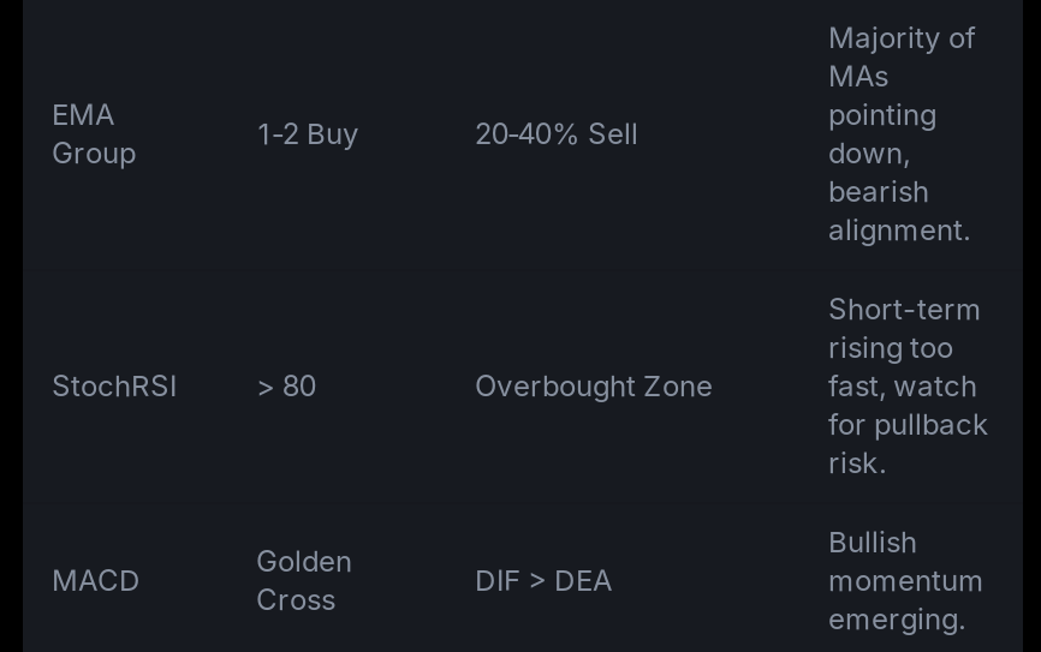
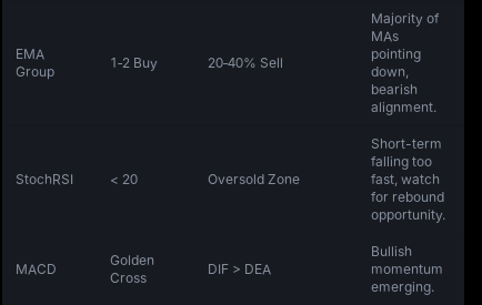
[828,329,953,365] rising too -> [371,153,432,170] falling too
[256,367,316,403] > 80 -> [110,171,138,187] < 20
[475,367,713,403] Overbought Zone -> [208,171,300,187] Oversold Zone
[828,406,989,480] for pullback | risk. -> [371,188,445,223] for rebound | opportunity.

